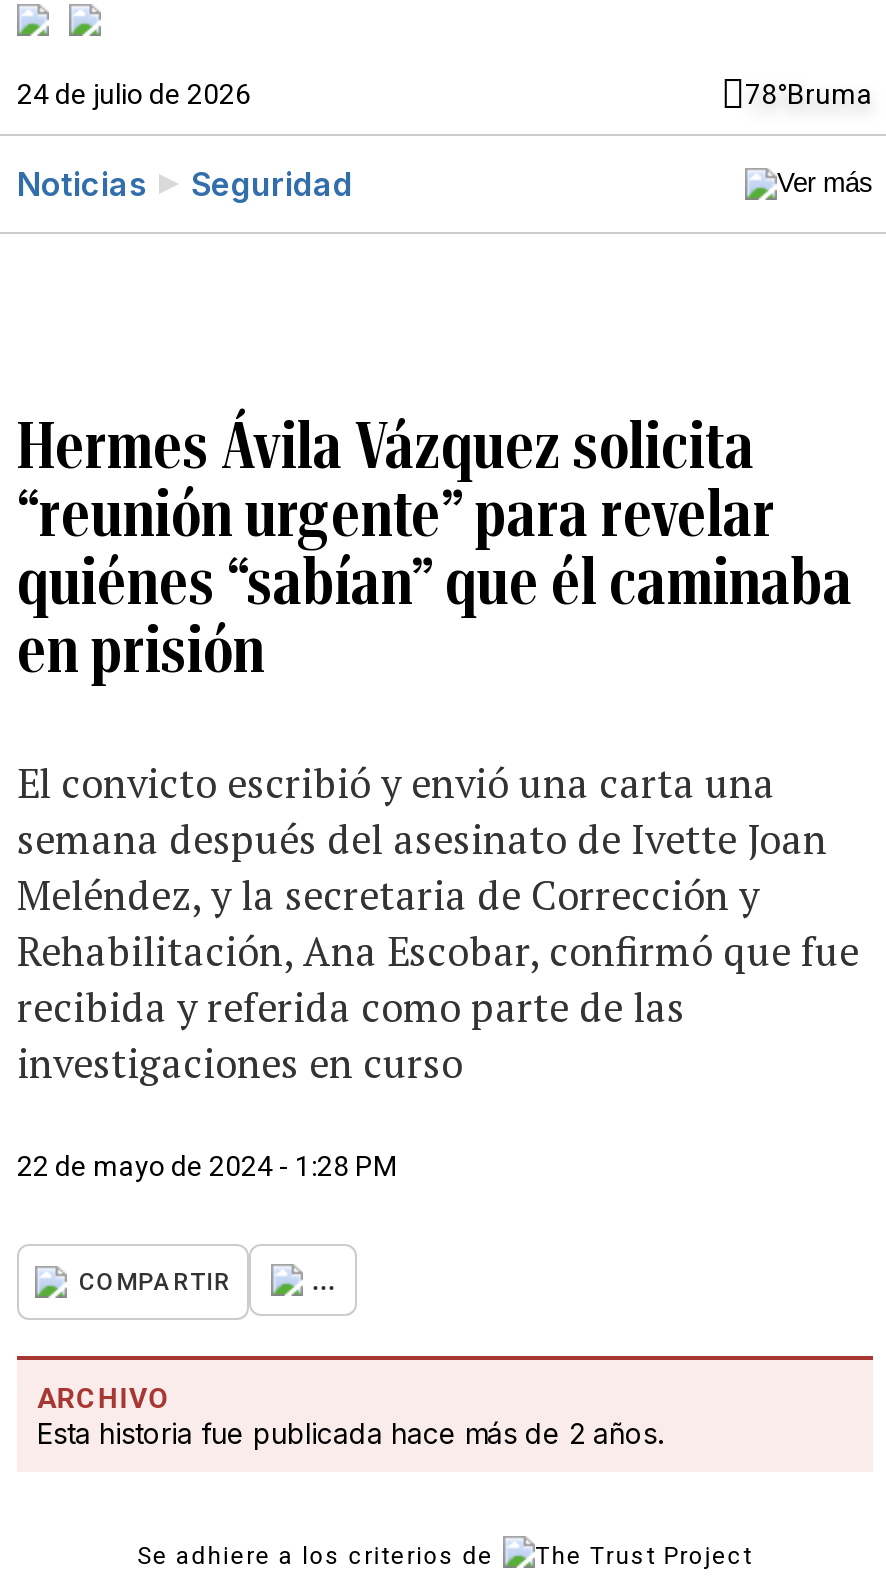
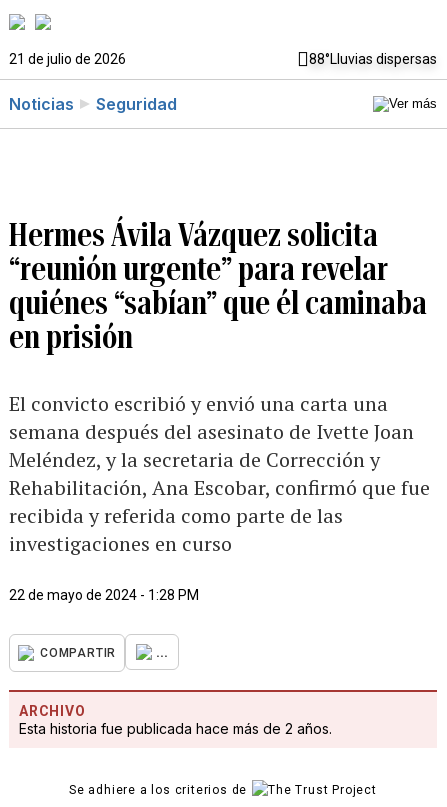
[17,78,873,110] 24 de julio de 2026 | 78°Bruma -> [9,51,437,67] 21 de julio de 2026 | 88°Lluvias dispersas

